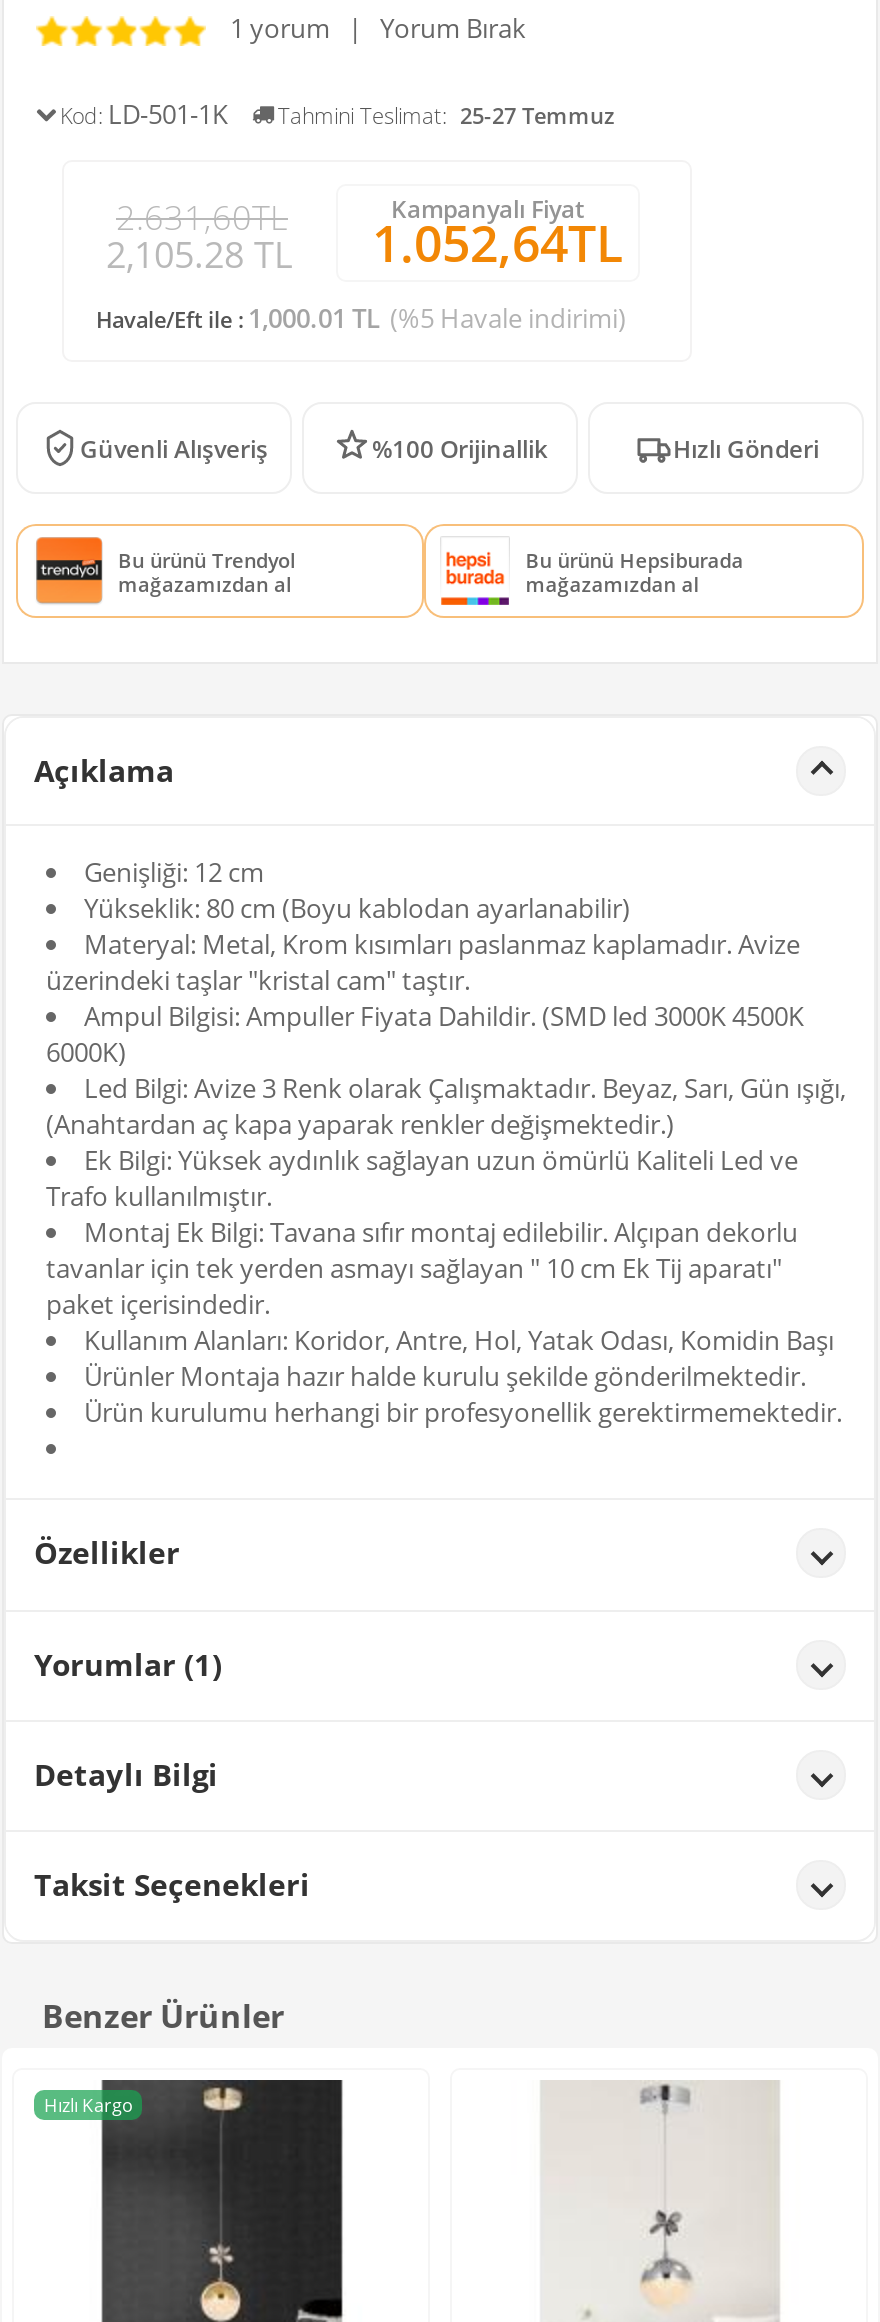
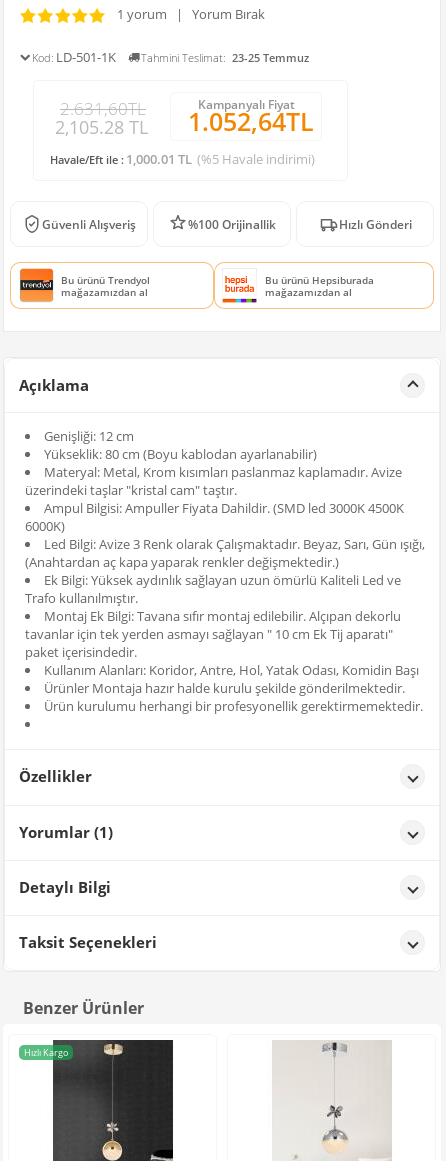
[278,99,614,129] Tahmini Teslimat: 25-27 Temmuz -> [141,49,309,64] Tahmini Teslimat: 23-25 Temmuz

